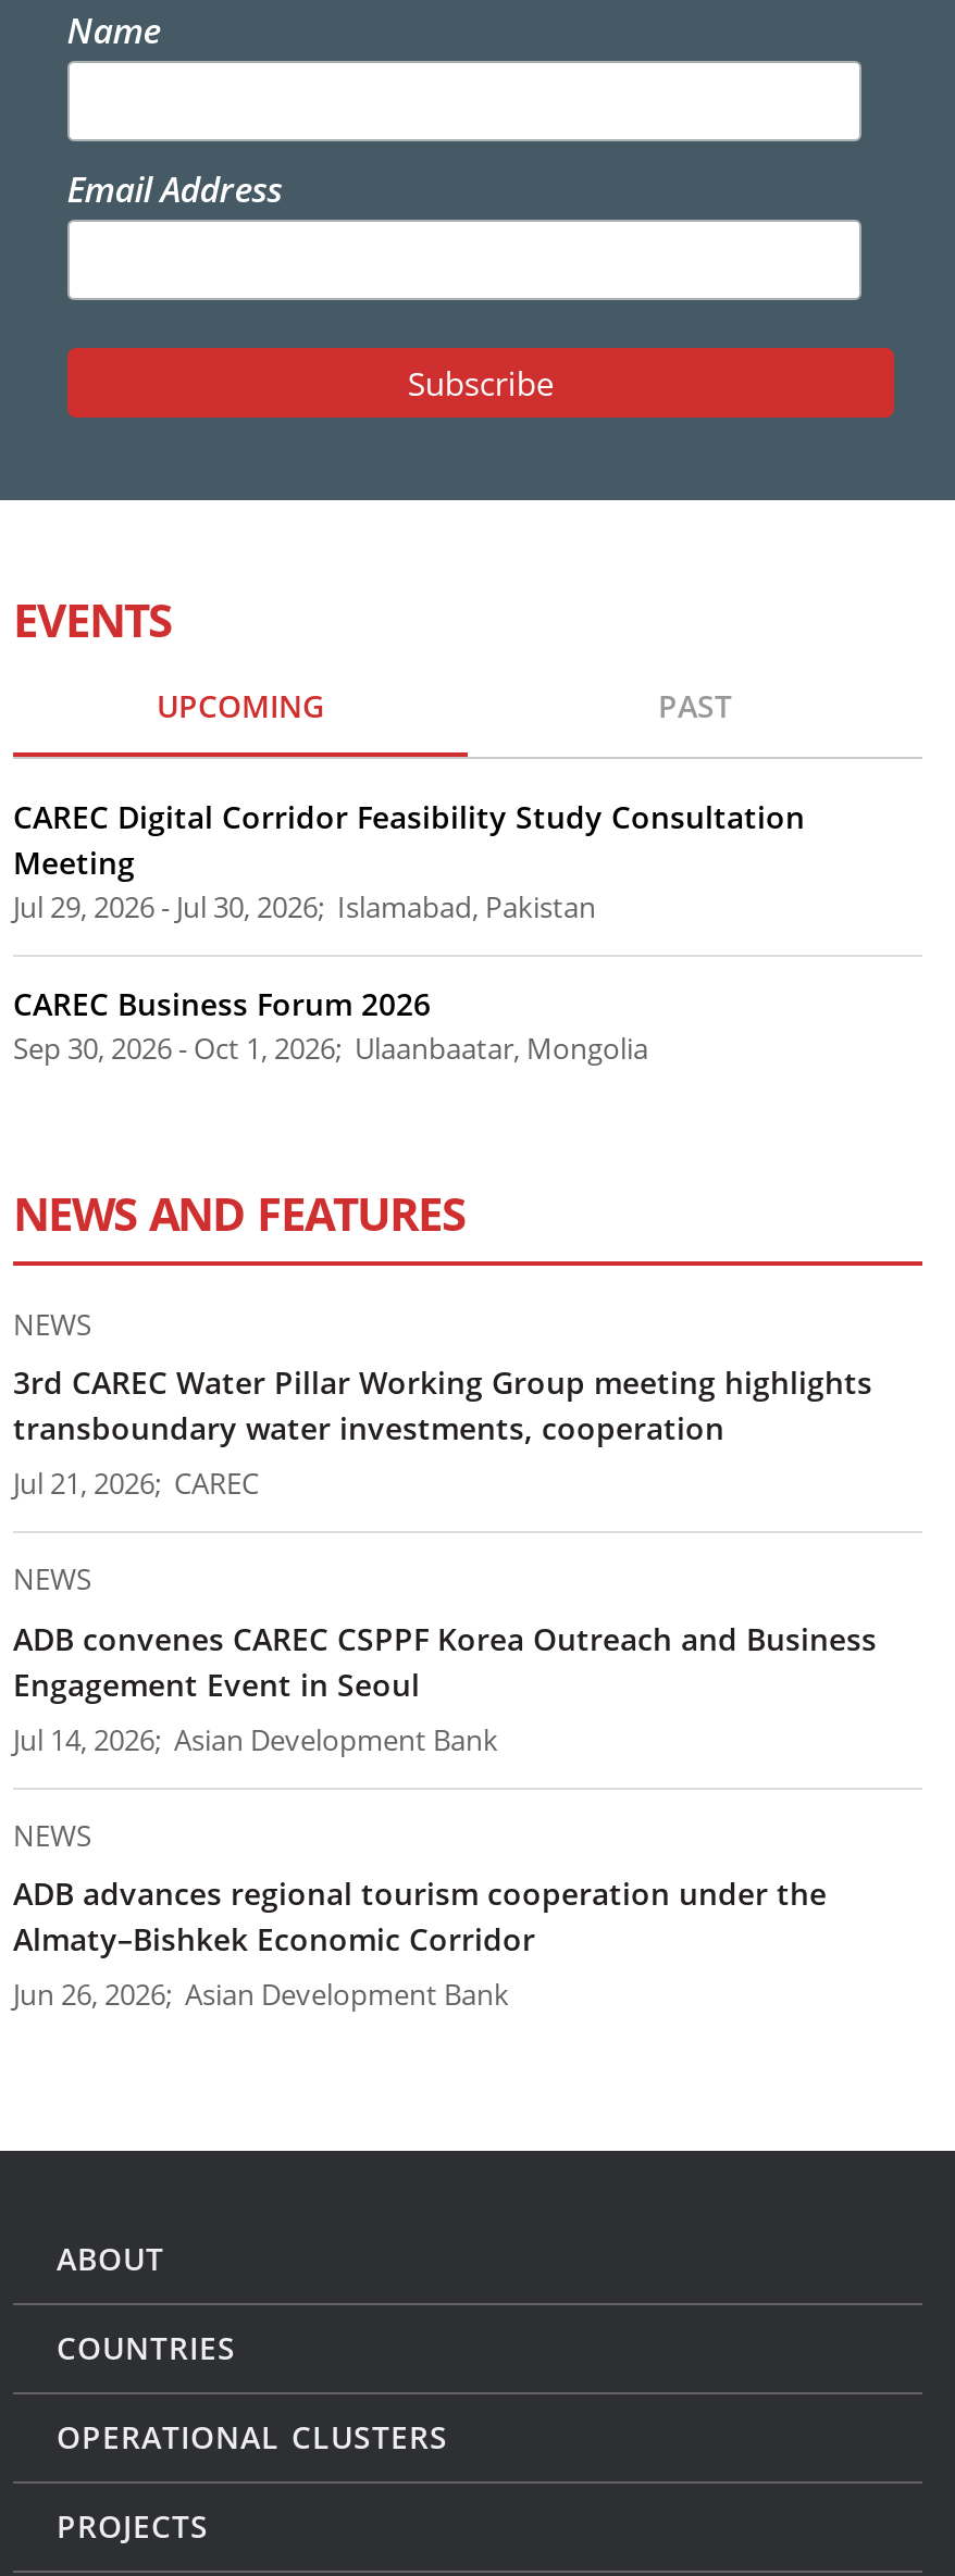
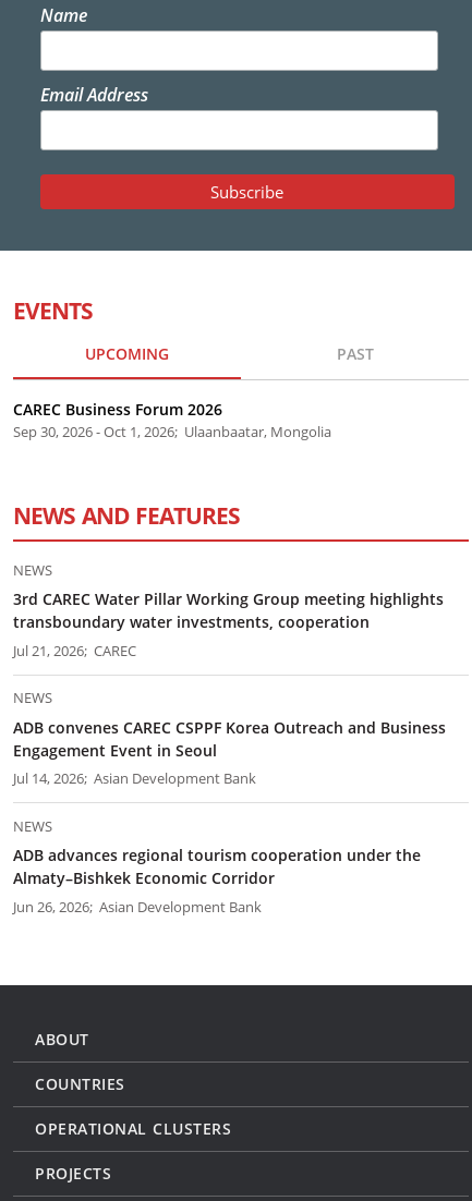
[13,796,805,926] CAREC Digital Corridor Feasibility Study Consultation | Meeting | Jul 29, 2026 - Jul 30, 2026; Islamabad, Pakistan -> none

